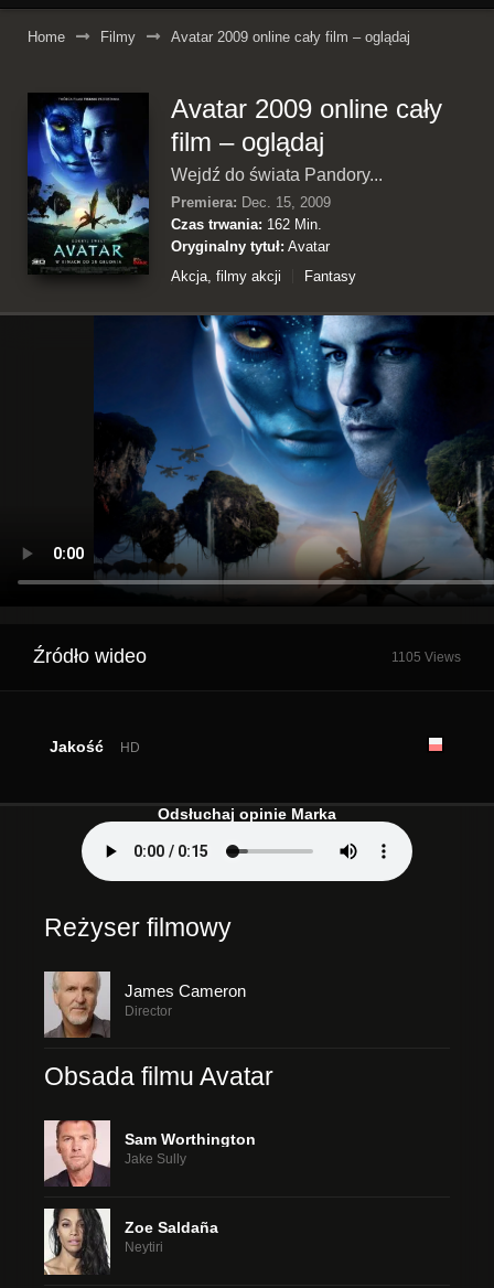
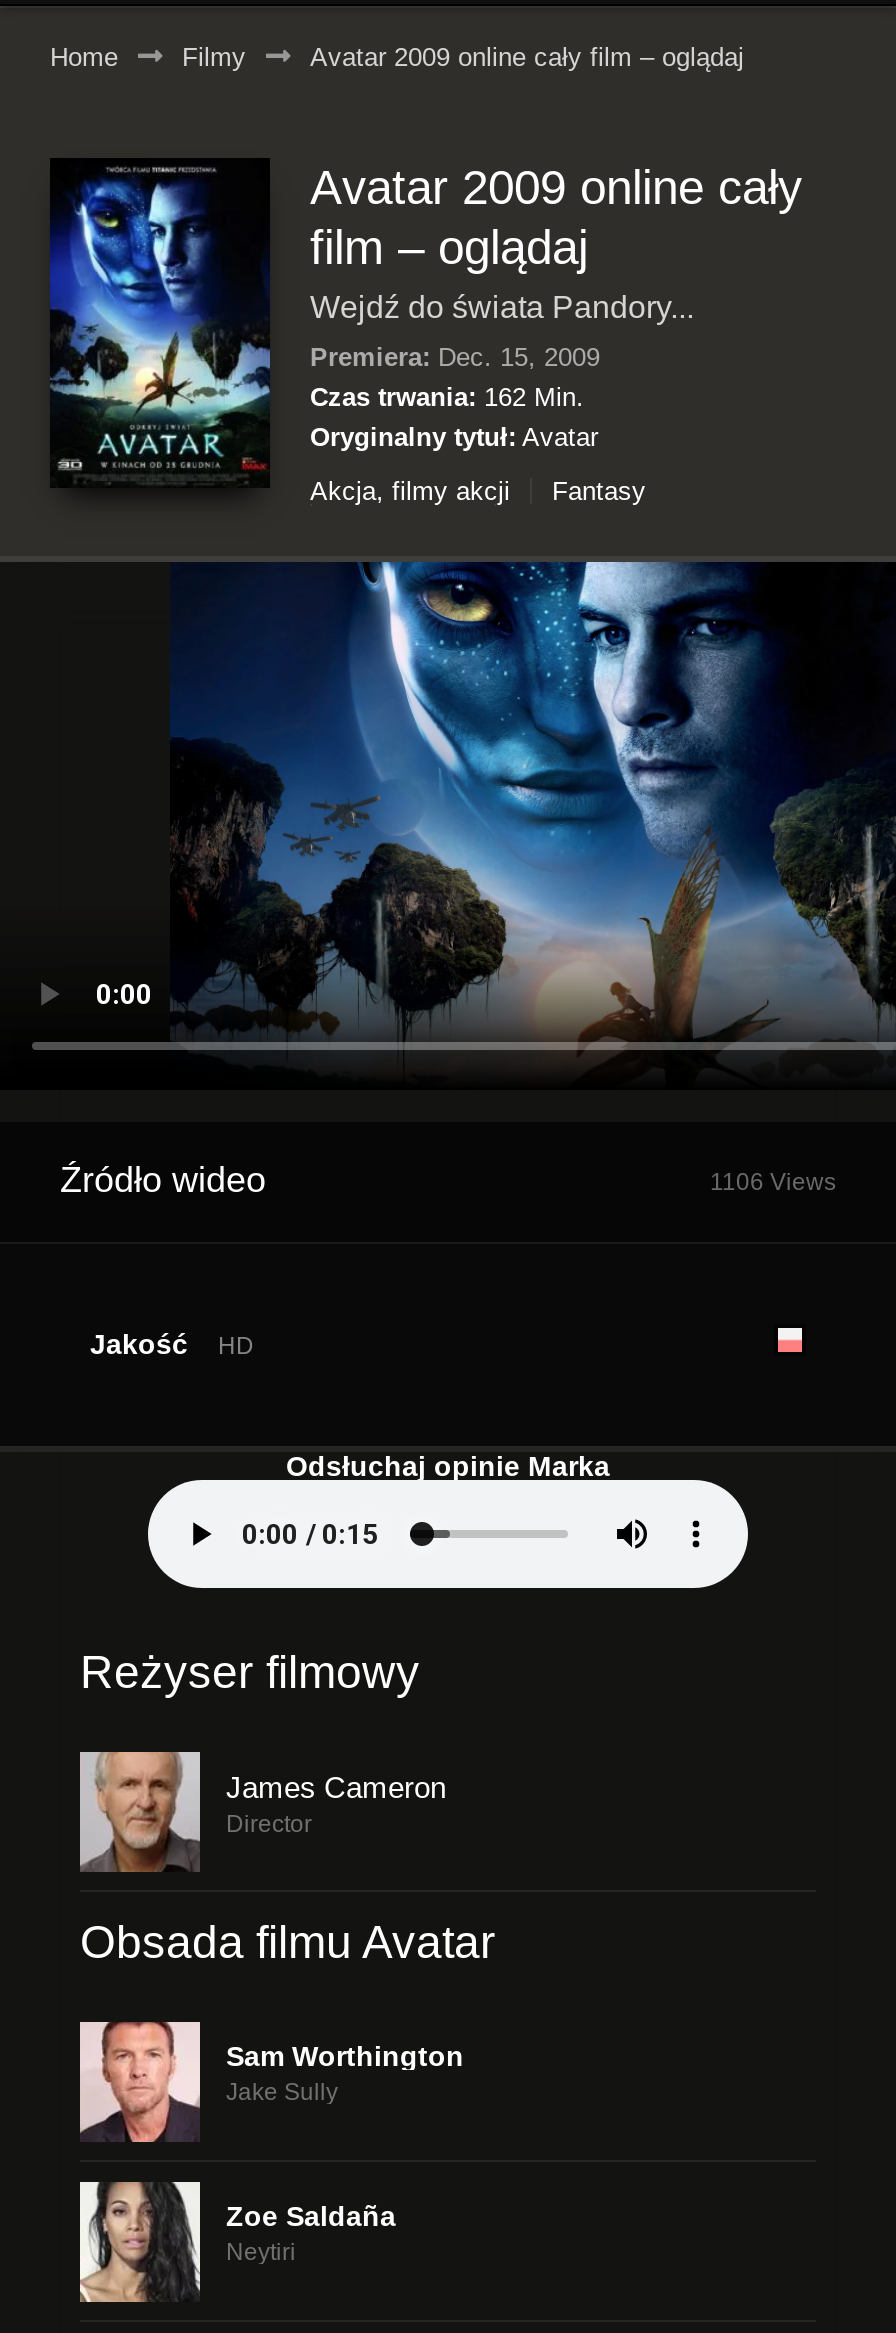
[391,650,461,665] 1105 Views -> [710,1168,836,1196] 1106 Views

